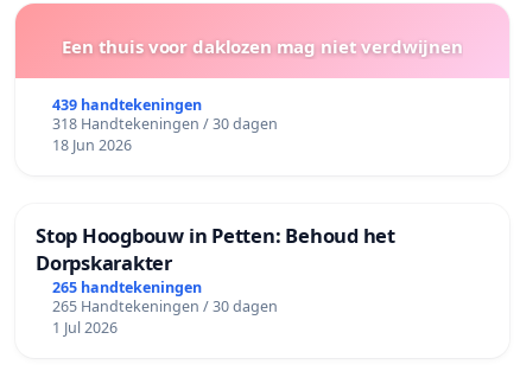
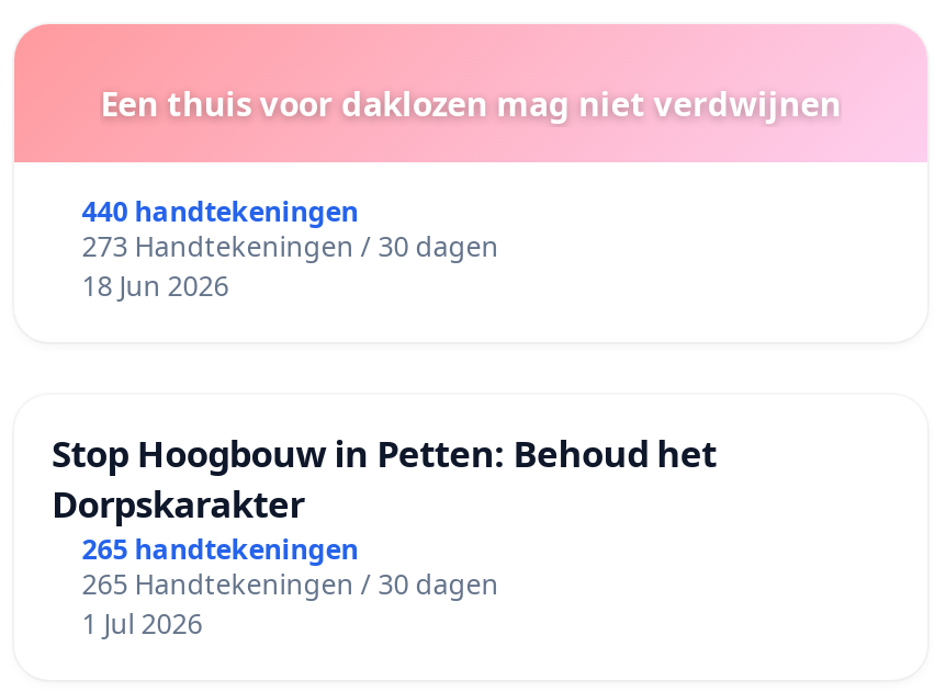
[52,95,202,115] 439 handtekeningen -> [82,193,358,230] 440 handtekeningen
[52,114,278,134] 318 Handtekeningen / 30 dagen -> [82,228,499,265] 273 Handtekeningen / 30 dagen

